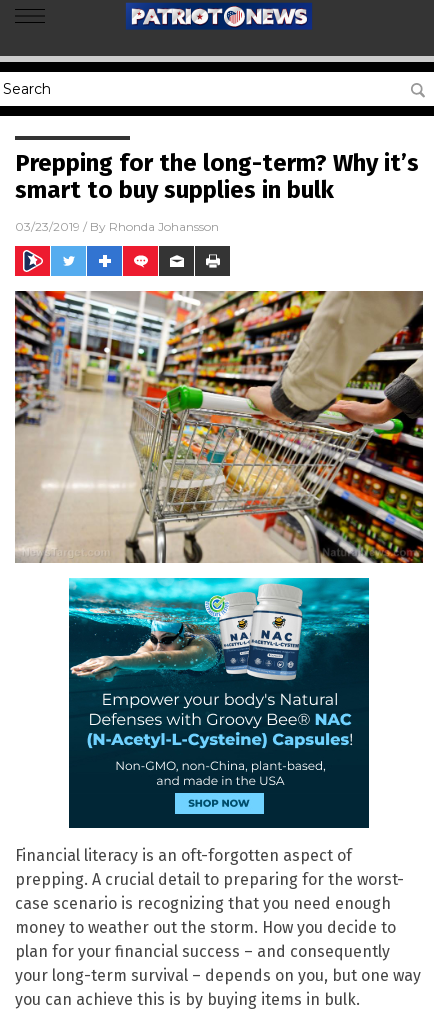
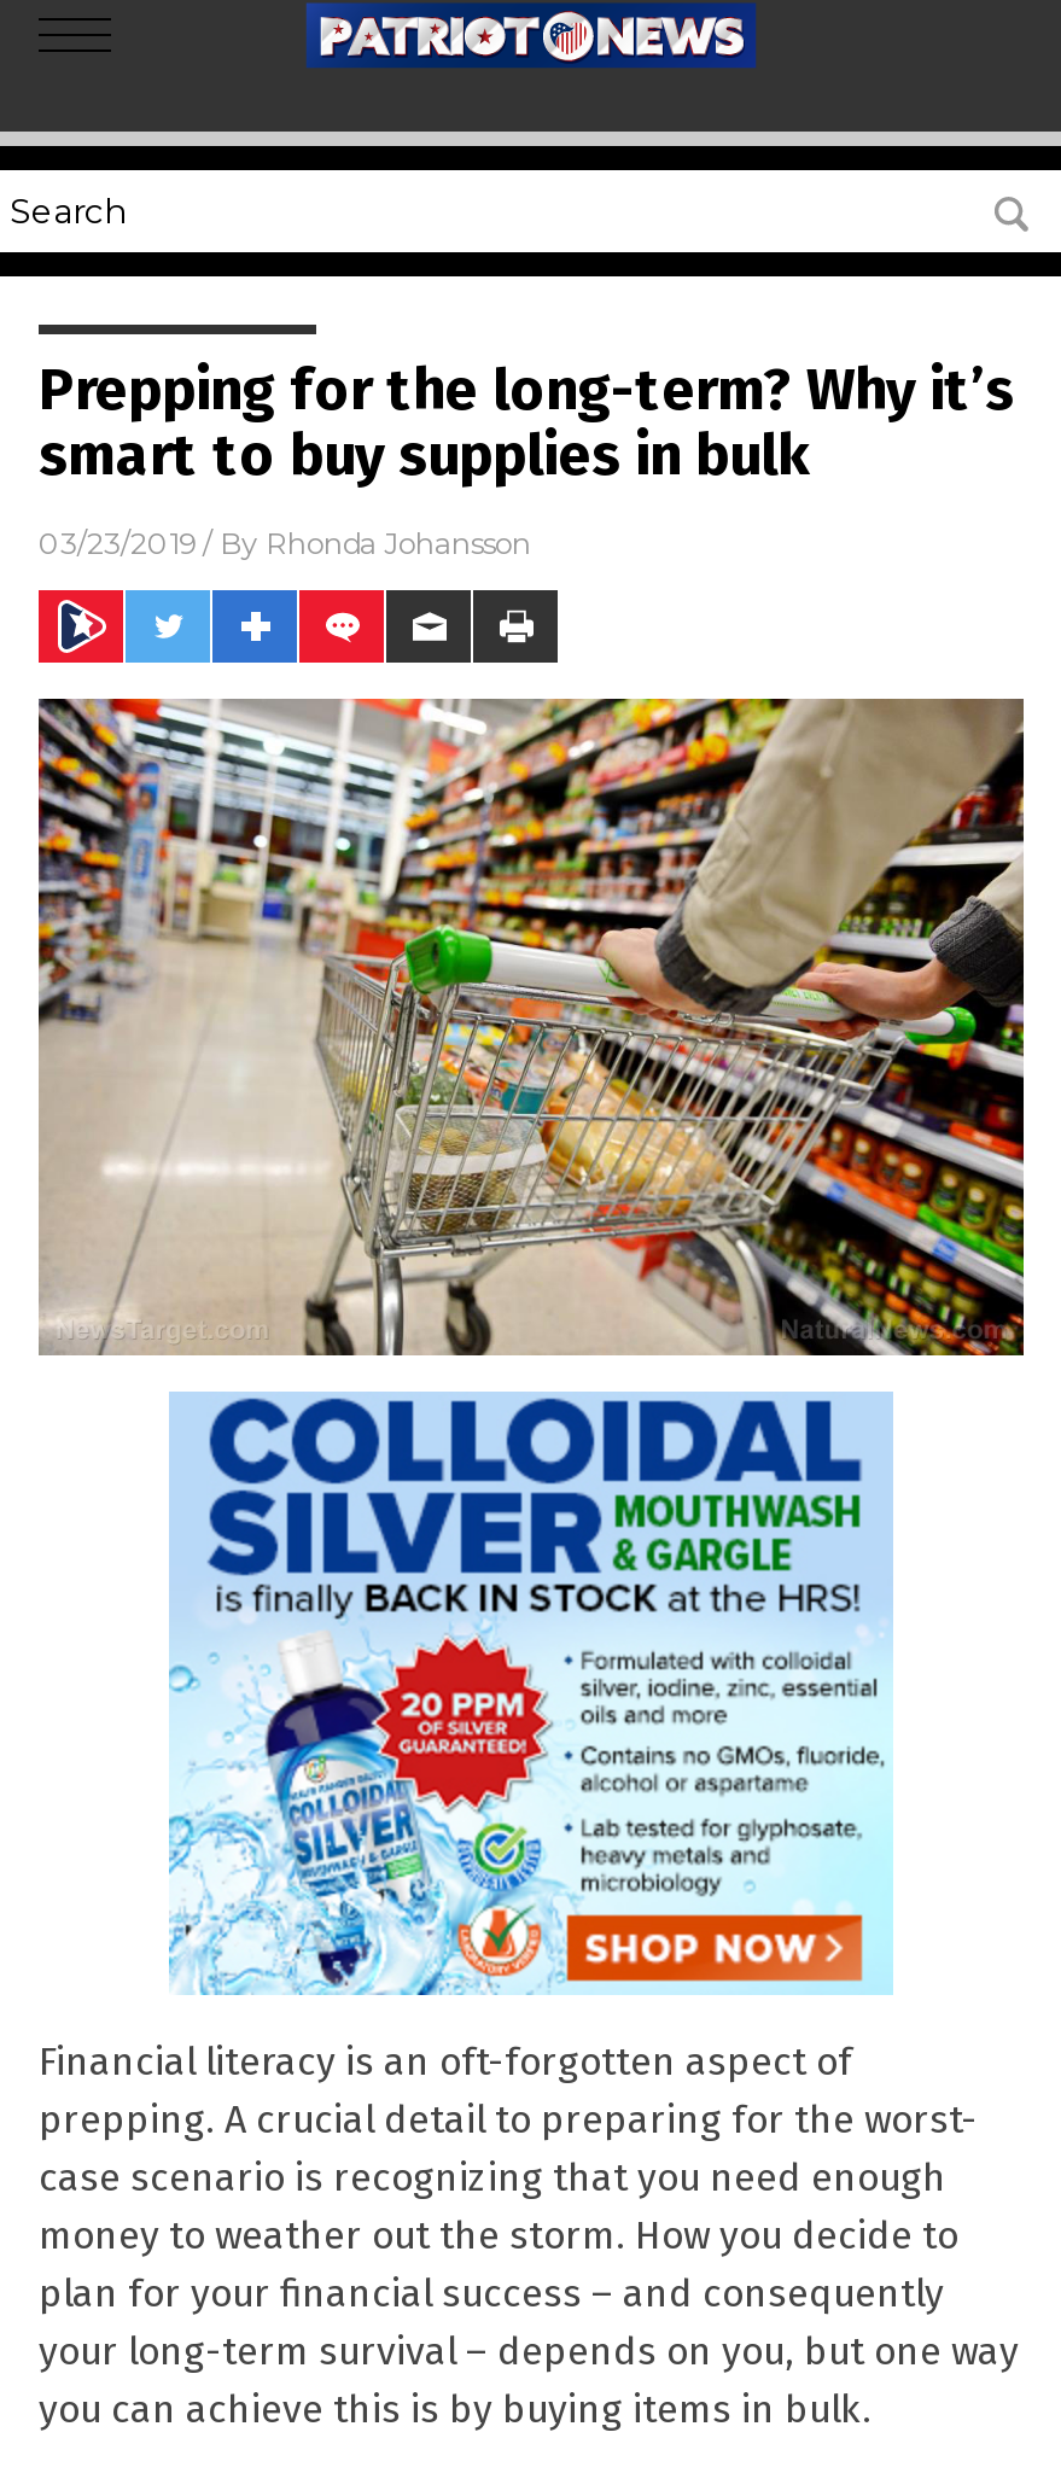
[68,578,370,829] [image] -> [169,1394,893,1997] [image]

